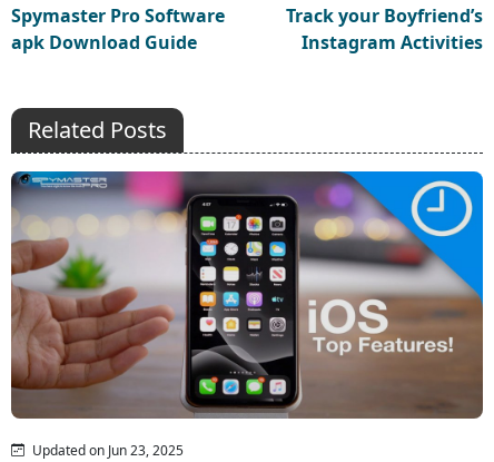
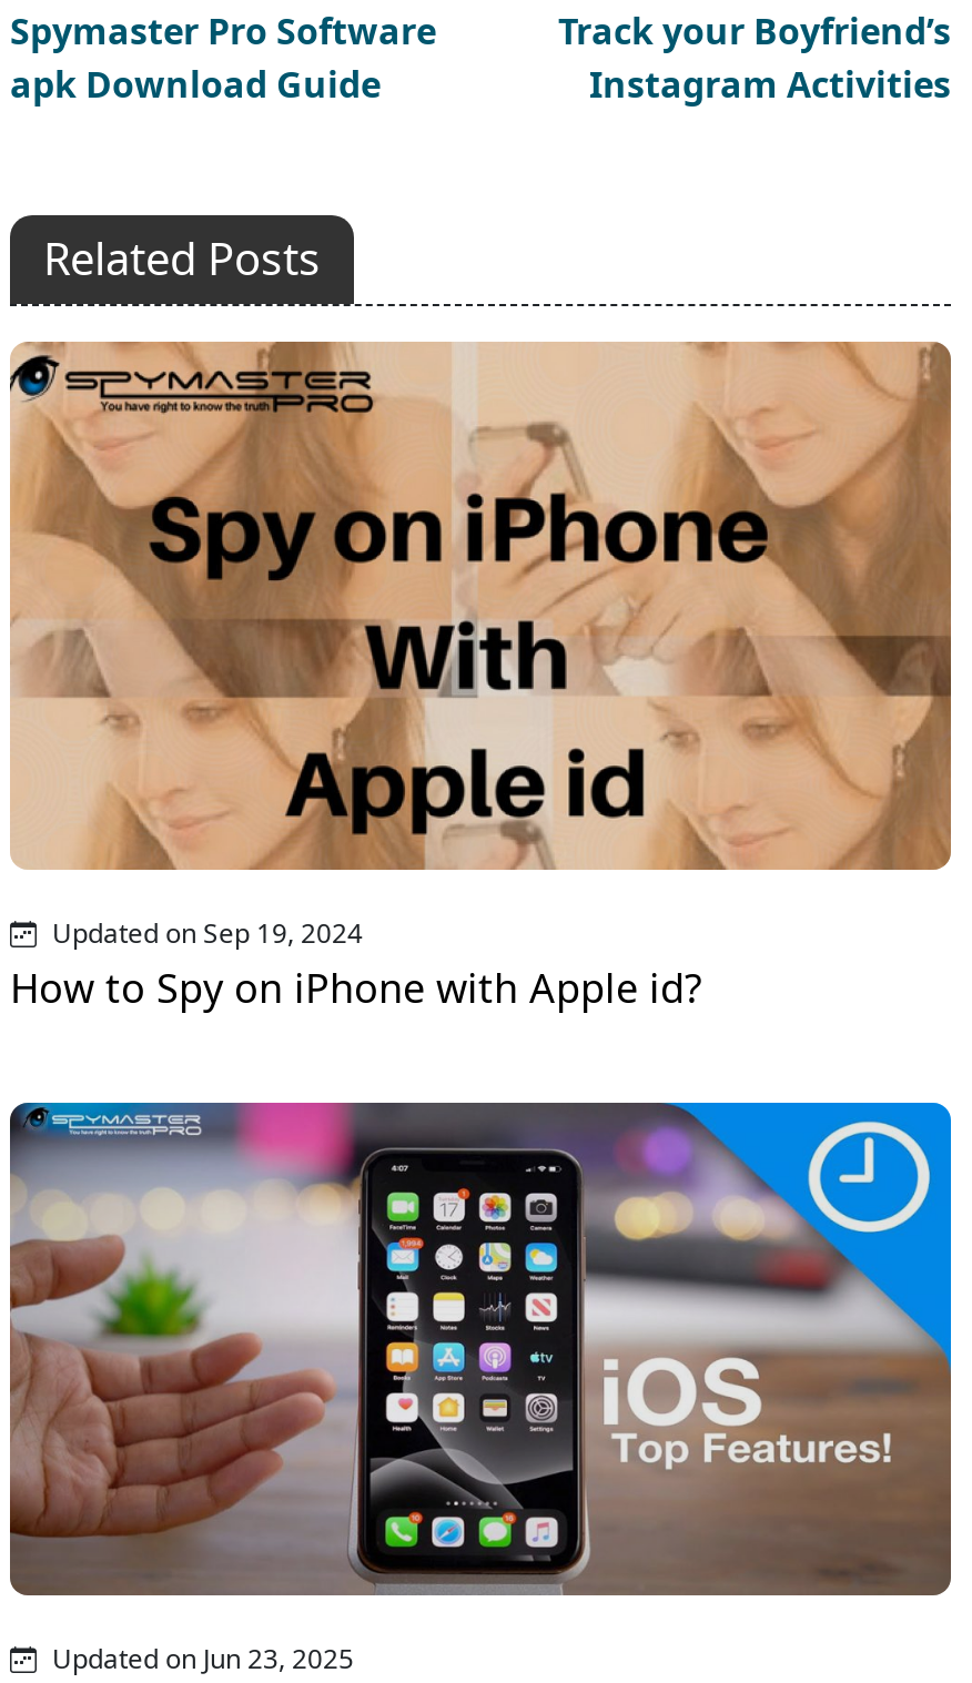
none -> [10,339,953,1015] [image] | Updated on Sep 19, 2024 | How to Spy on iPhone with Apple id?

